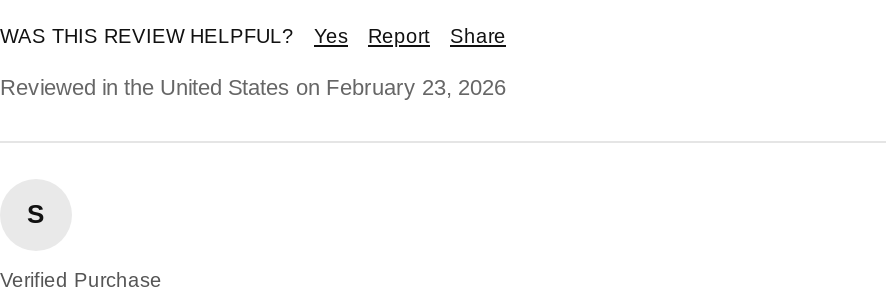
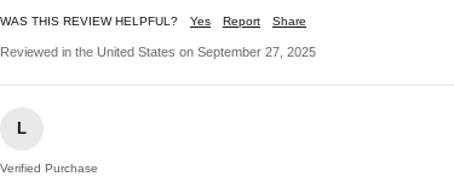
[0,74,506,98] Reviewed in the United States on February 23, 2026 -> [0,45,316,59] Reviewed in the United States on September 27, 2025
[27,198,45,228] S -> [17,119,27,137] L

